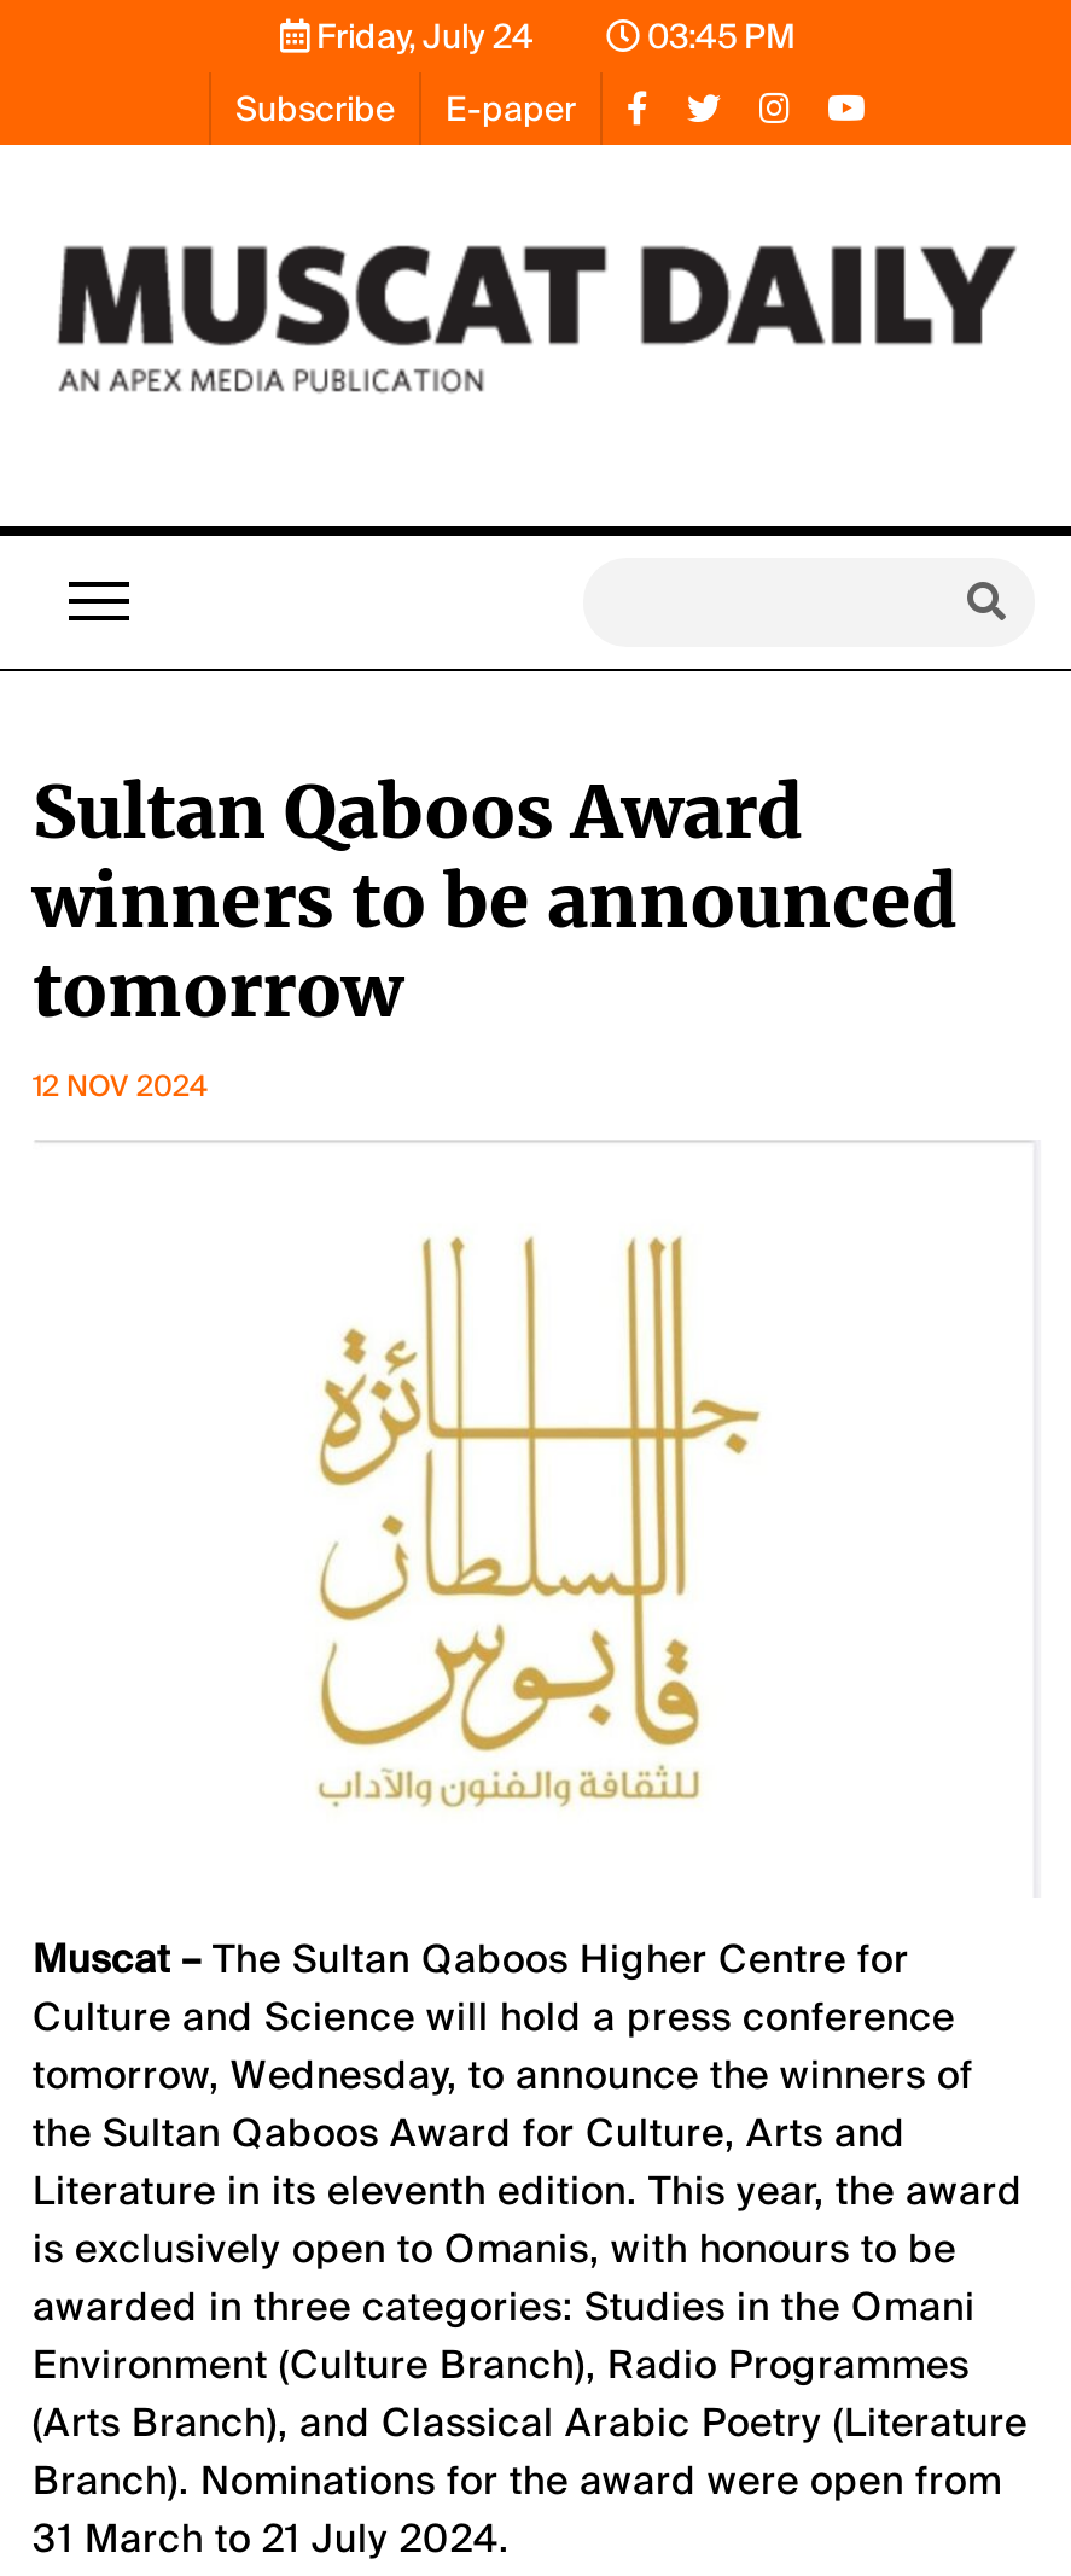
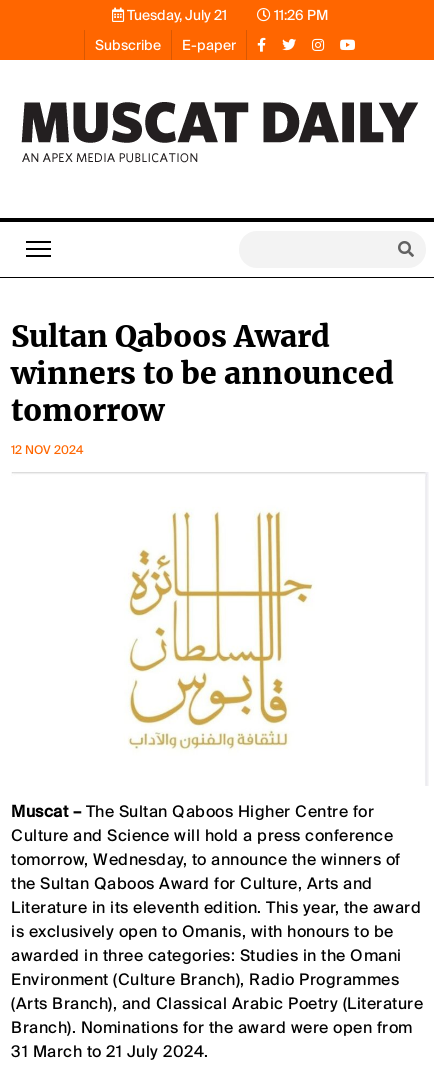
[309,14,534,58] Friday, July 24 -> [124,6,227,24] Tuesday, July 21
[640,14,794,58] 03:45 PM -> [271,6,328,24] 11:26 PM

